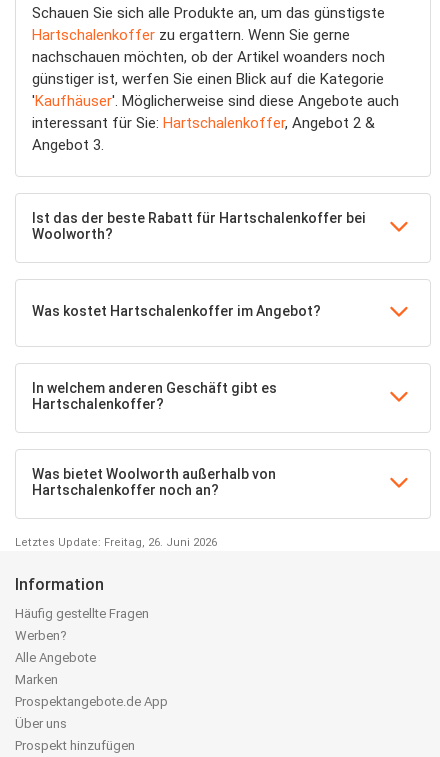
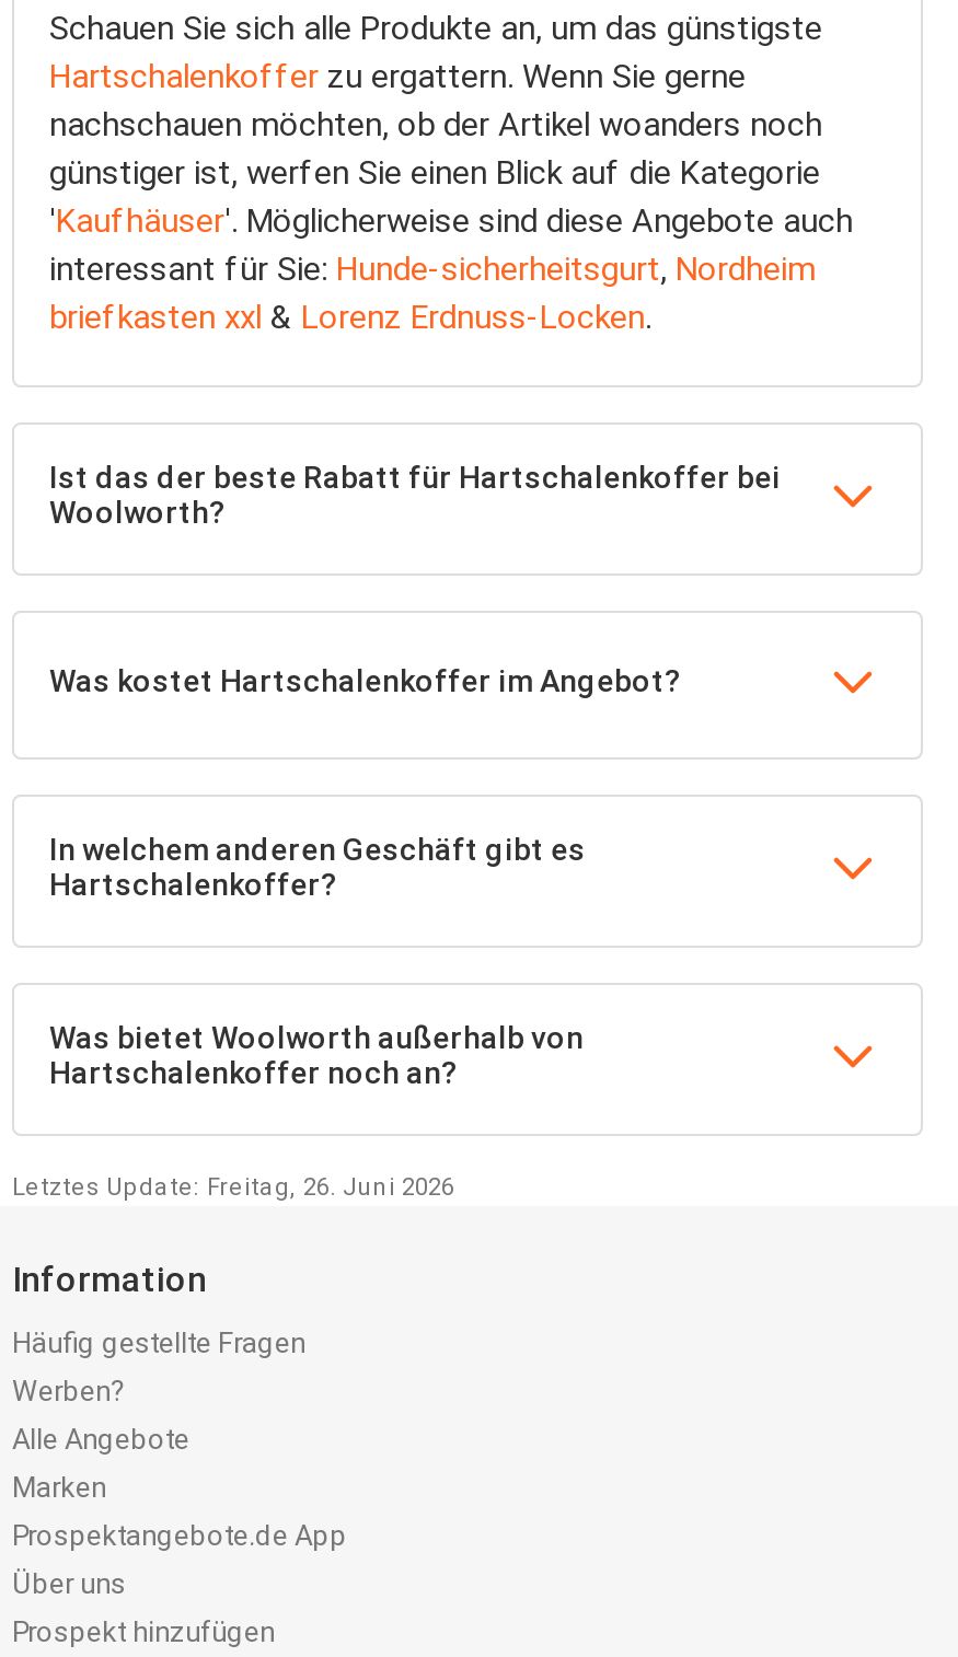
[32,113,375,153] interessant für Sie: Hartschalenkoffer, Angebot 2 & | Angebot 3. -> [49,248,816,336] interessant für Sie: Hunde-sicherheitsgurt, Nordheim | briefkasten xxl & Lorenz Erdnuss-Locken.

